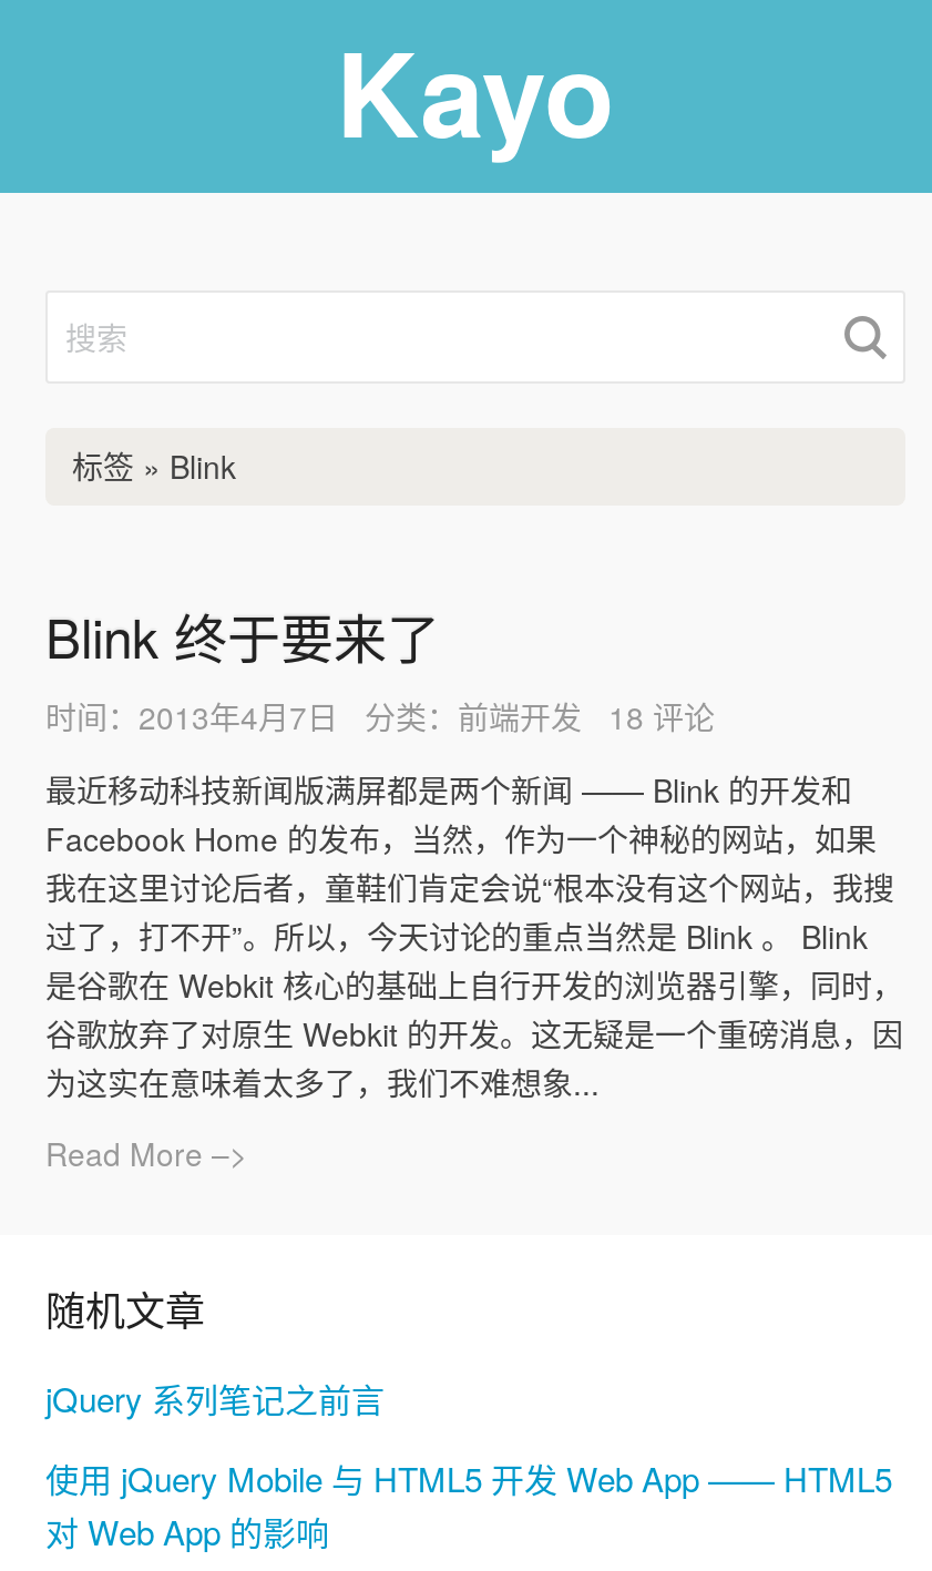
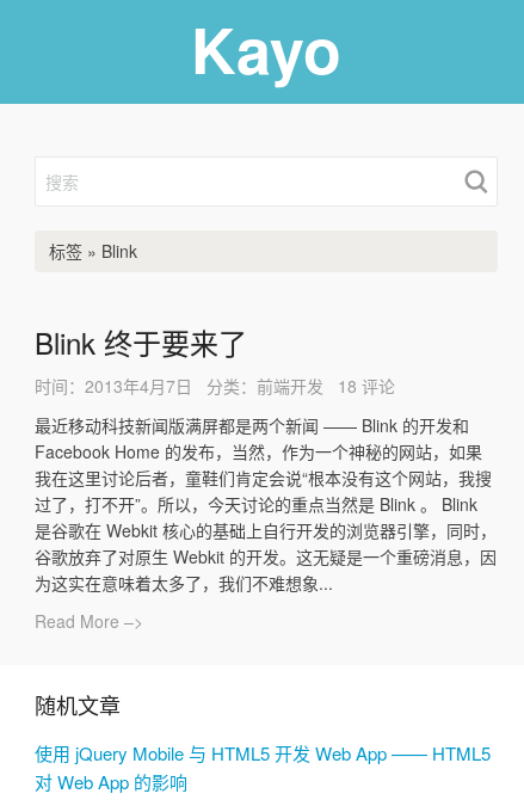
[45,1375,385,1421] jQuery 系列笔记之前言 -> none

